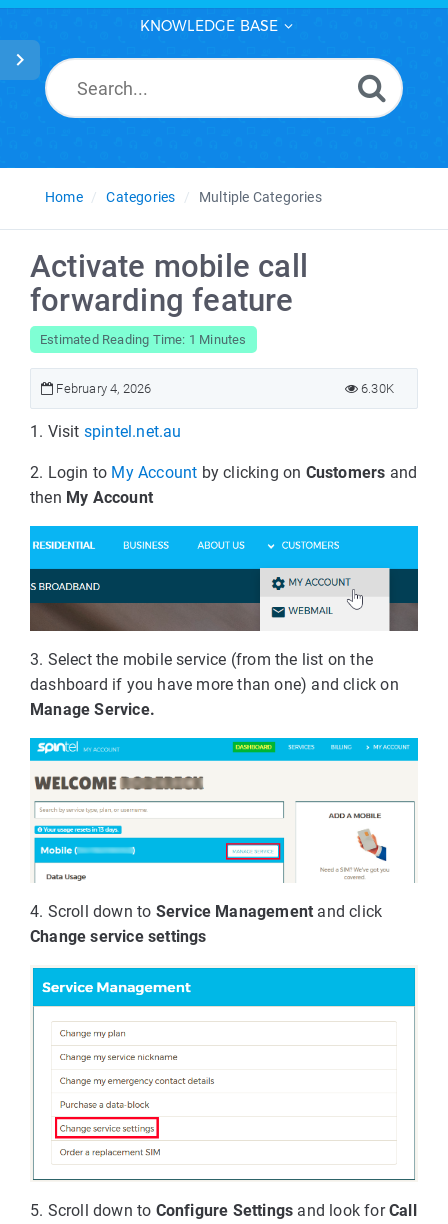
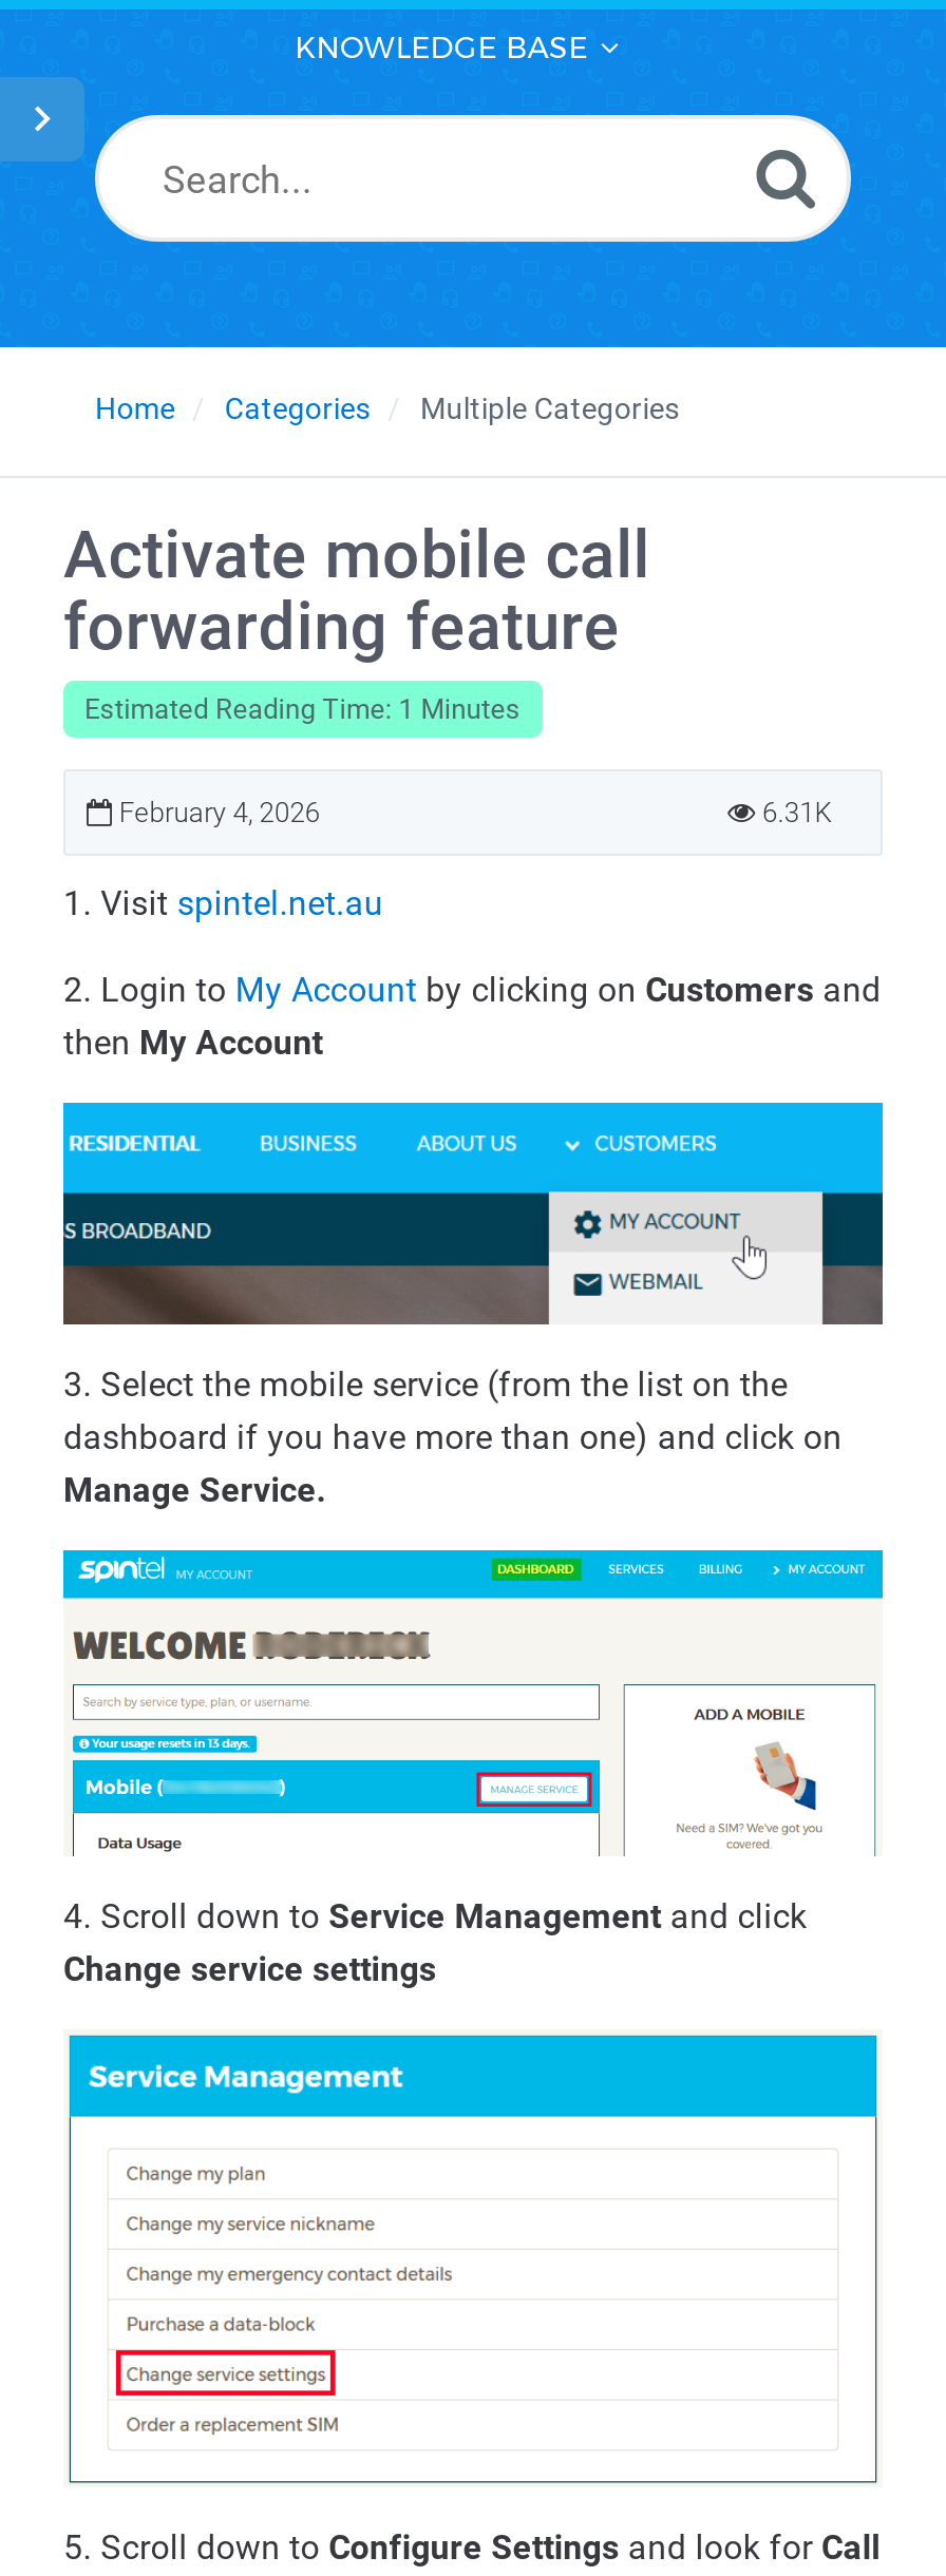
[358,381,394,396] 6.30K -> [756,797,832,828] 6.31K

